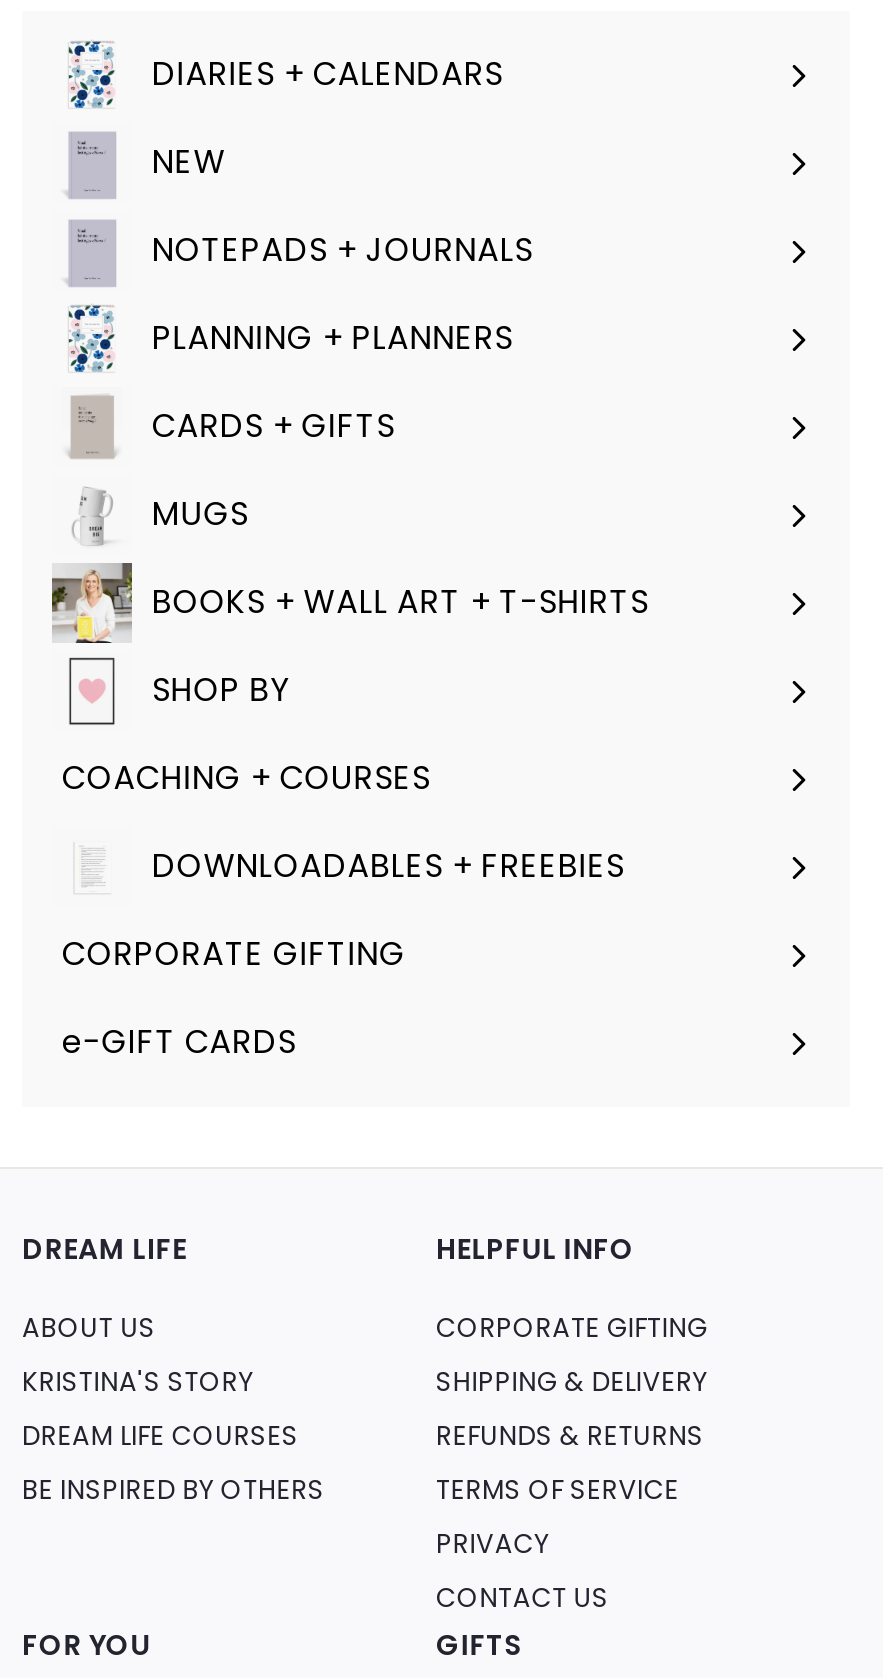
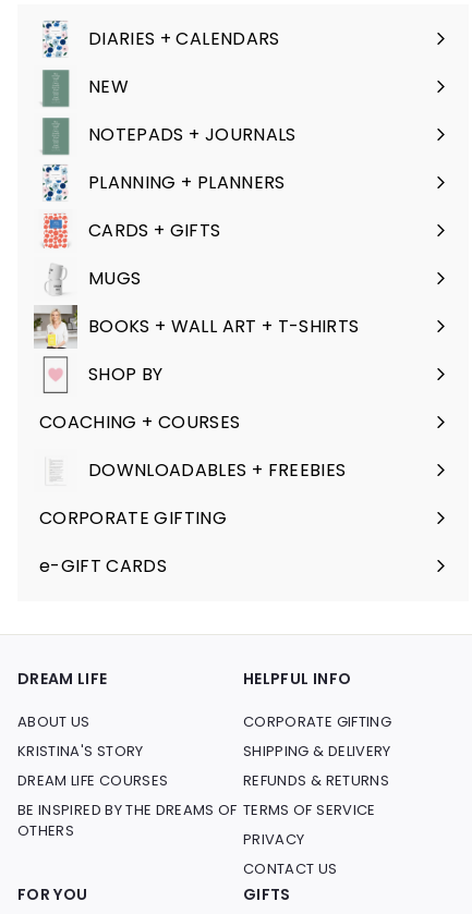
[22,1471,325,1509] BE INSPIRED BY OTHERS -> [17,799,237,840] BE INSPIRED BY THE DREAMS OF | OTHERS

